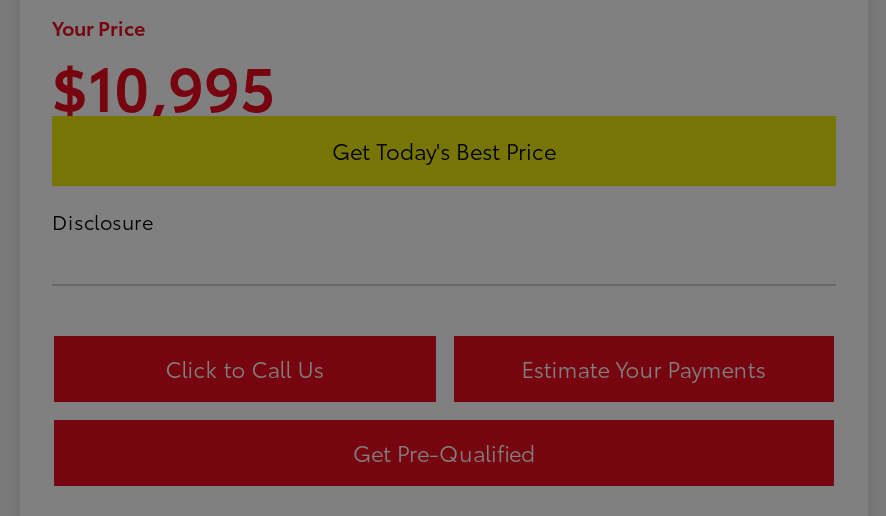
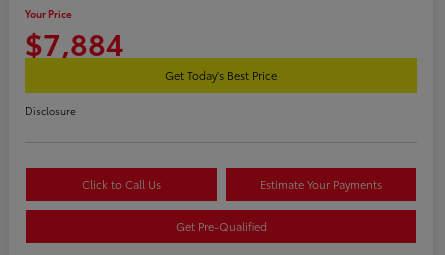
[52,42,276,128] $10,995 -> [25,21,124,64] $7,884

